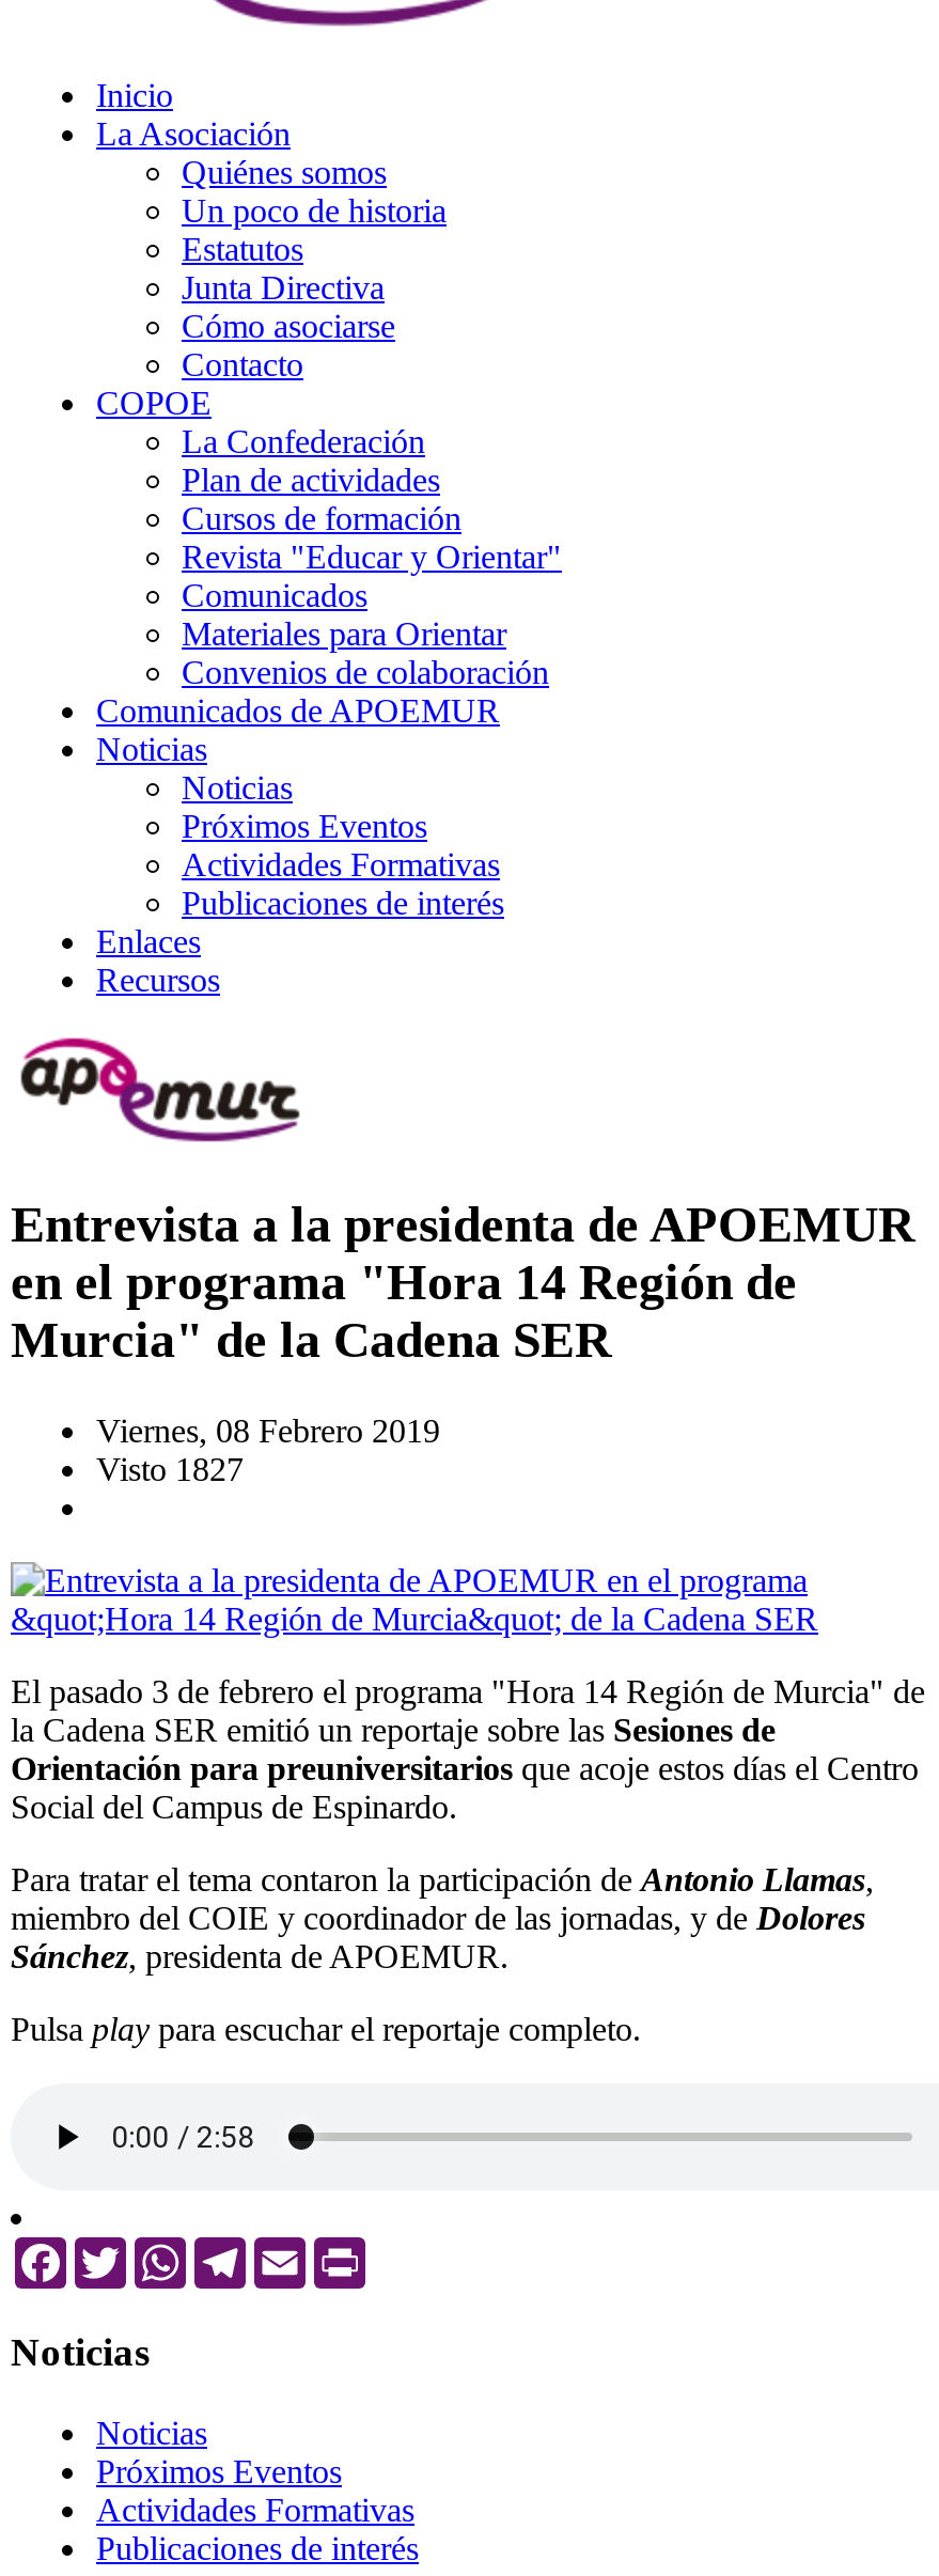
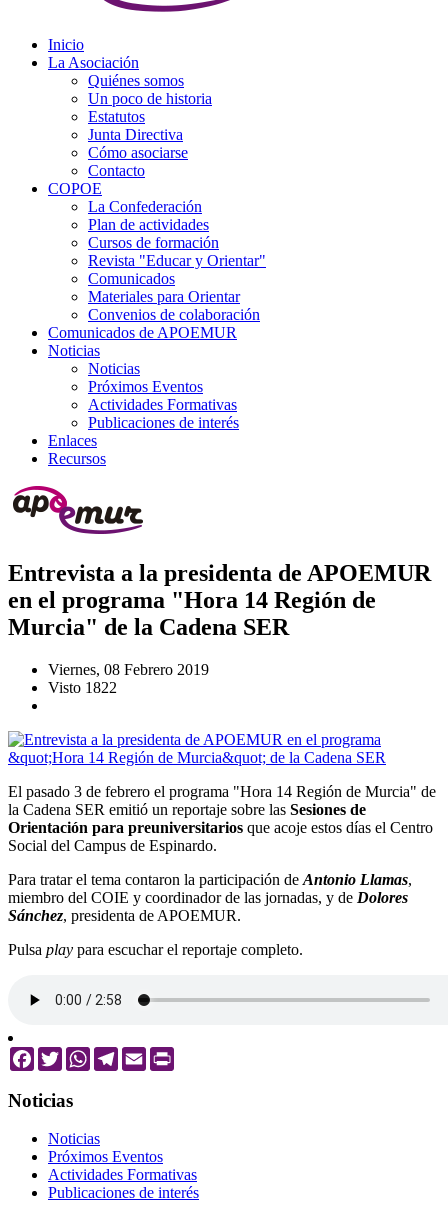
[96,1451,244,1487] Visto 1827 -> [48,679,117,696] Visto 1822

